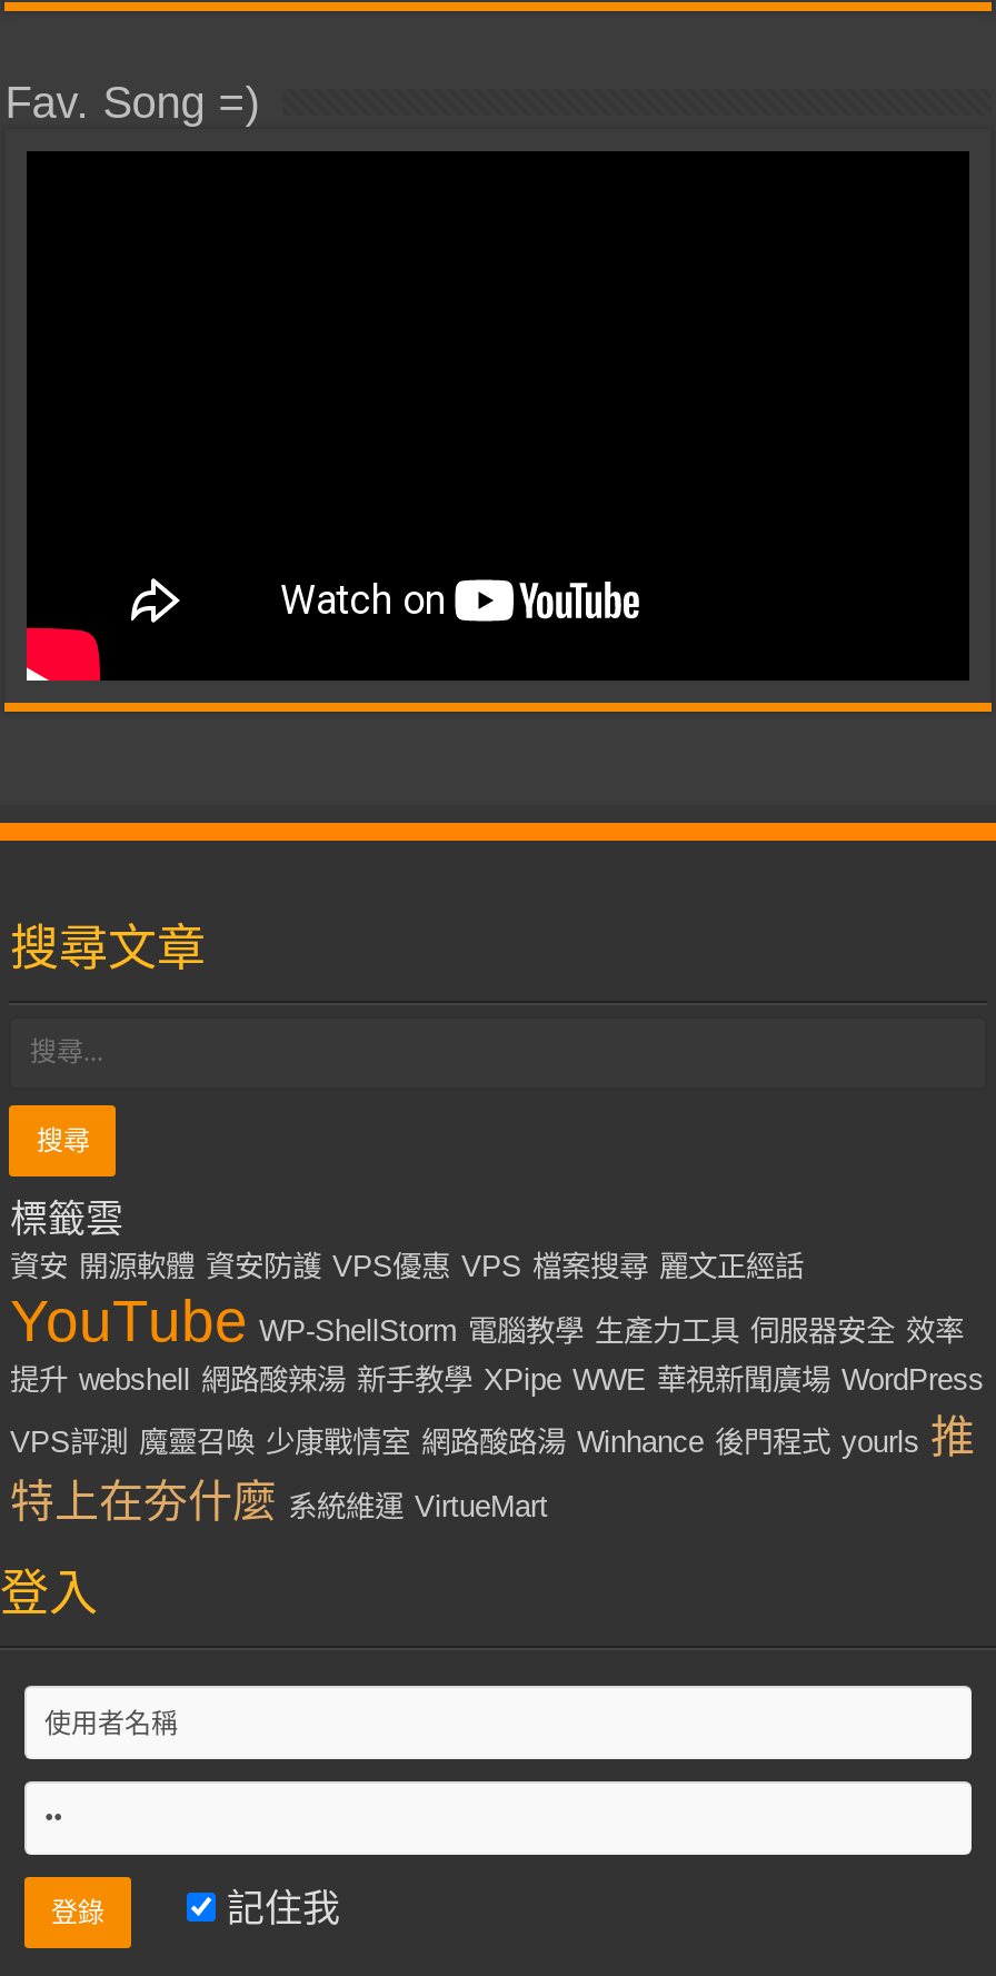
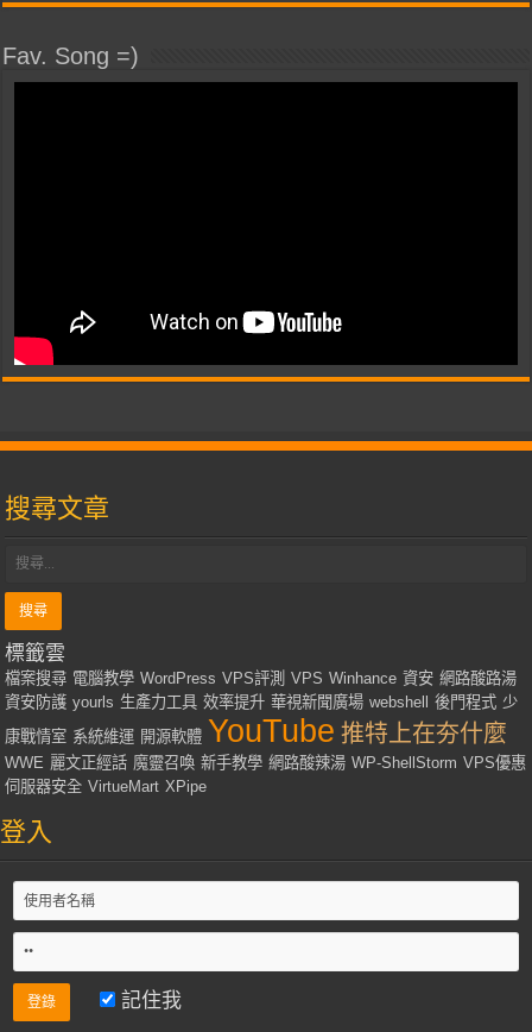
[10,1250,984,1525] 資安 開源軟體 資安防護 VPS優惠 VPS 檔案搜尋 麗文正經話 | YouTube WP-ShellStorm 電腦教學 生產力工具 伺服器安全 效率 | 提升 webshell 網路酸辣湯 新手教學 XPipe WWE 華視新聞廣場 WordPress | VPS評測 魔靈召喚 少康戰情室 網路酸路湯 Winhance 後門程式 yourls 推 | 特上在夯什麼 系統維運 VirtueMart -> [5,669,527,795] 檔案搜尋 電腦教學 WordPress VPS評測 VPS Winhance 資安 網路酸路湯 | 資安防護 yourls 生產力工具 效率提升 華視新聞廣場 webshell 後門程式 少 | 康戰情室 系統維運 開源軟體 YouTube 推特上在夯什麼 | WWE 麗文正經話 魔靈召喚 新手教學 網路酸辣湯 WP-ShellStorm VPS優惠 | 伺服器安全 VirtueMart XPipe

